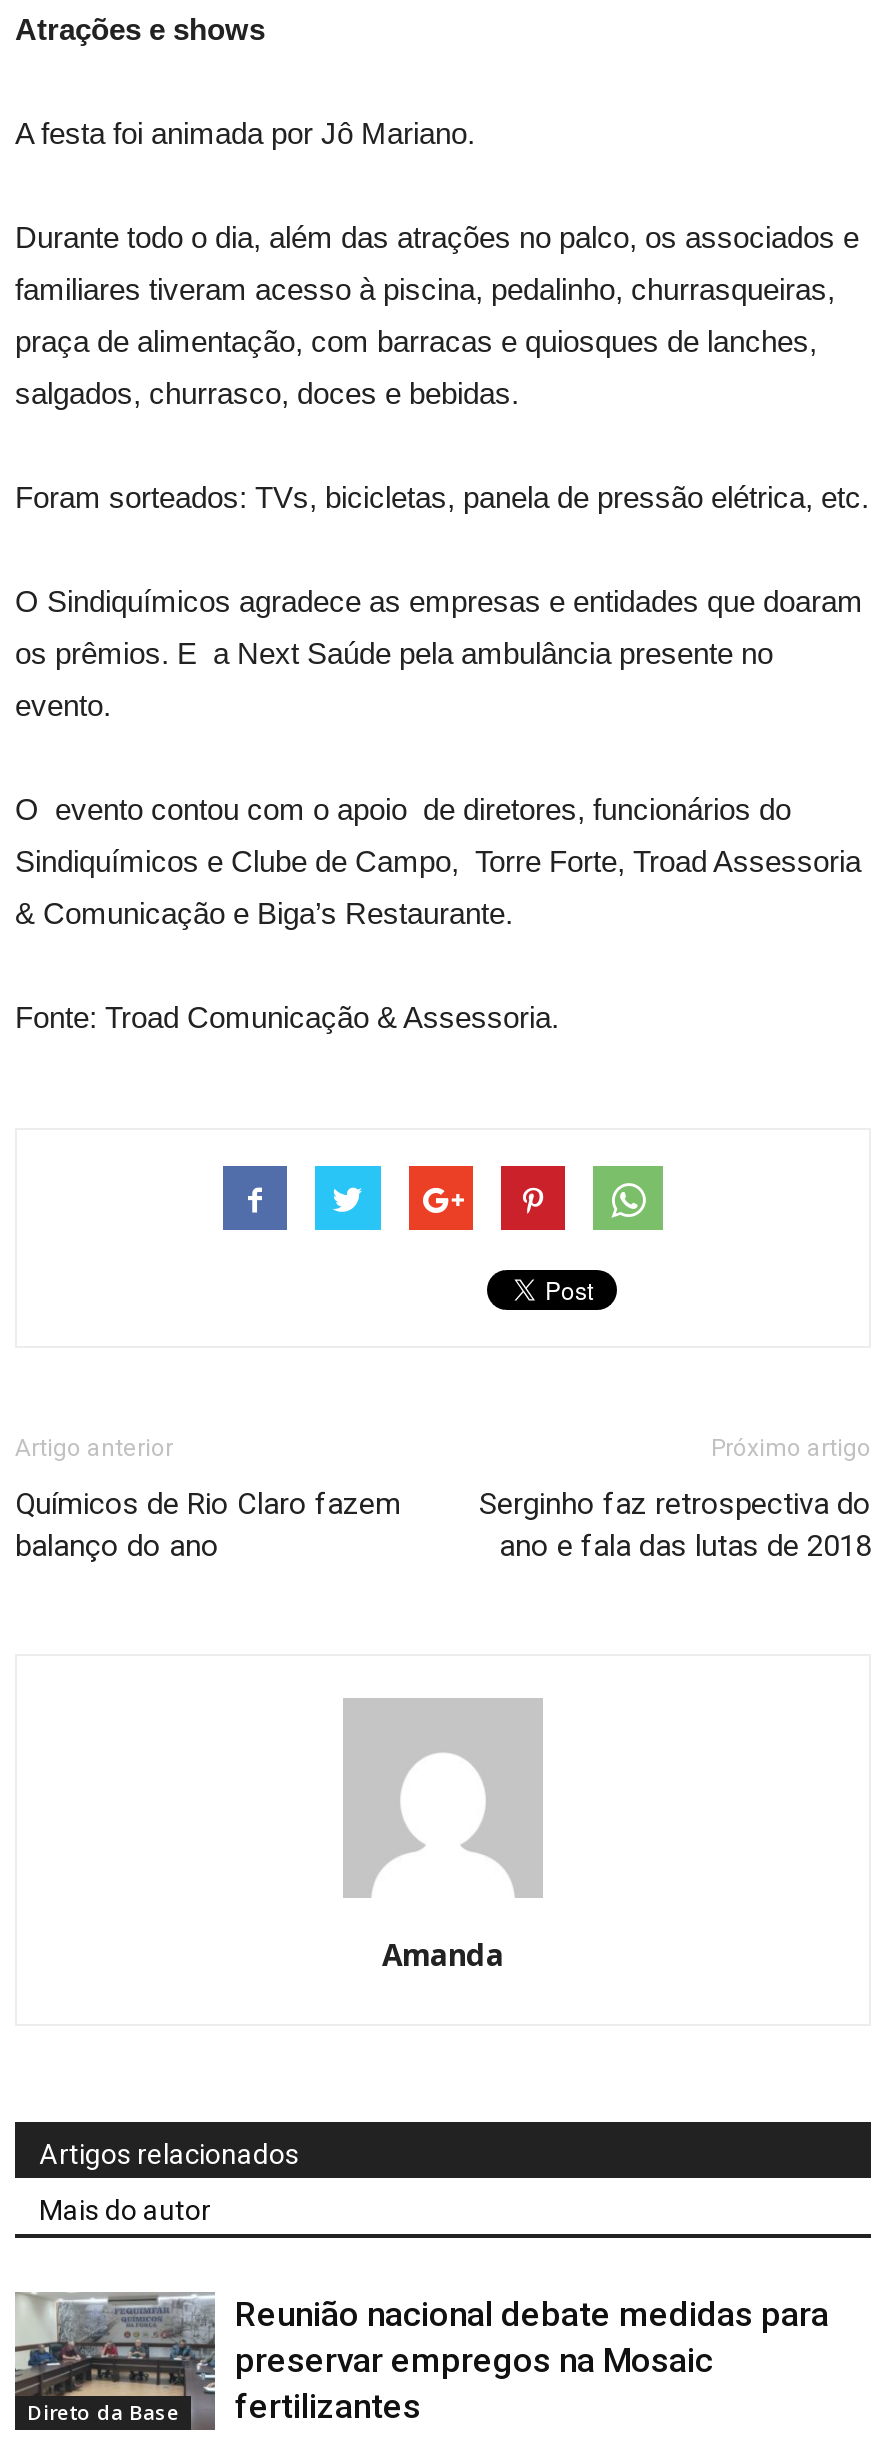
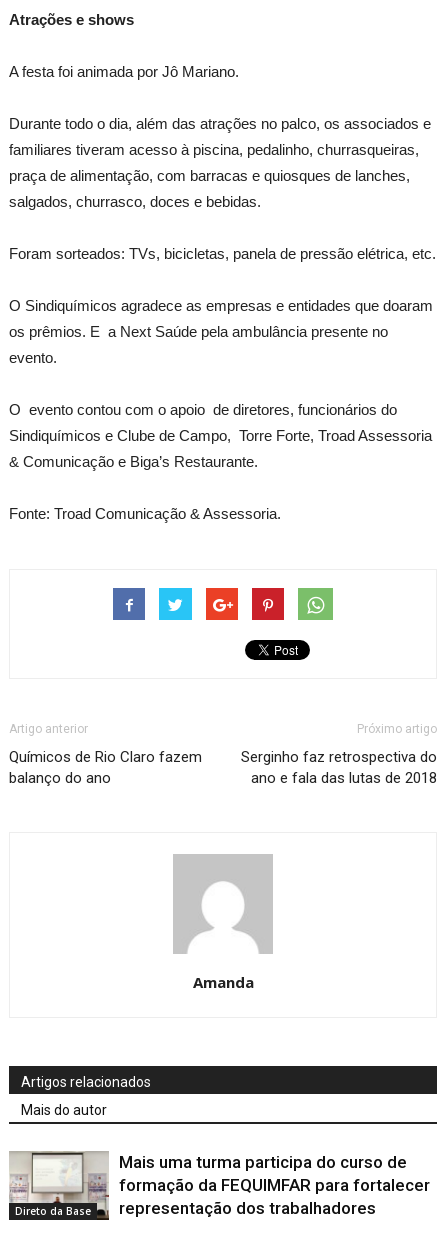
[15,2294,829,2432] [image] | Reunião nacional debate medidas para | preservar empregos na Mosaic | fertilizantes -> [10,1152,430,1219] [image] | Mais uma turma participa do curso de | formação da FEQUIMFAR para fortalecer | representação dos trabalhadores

